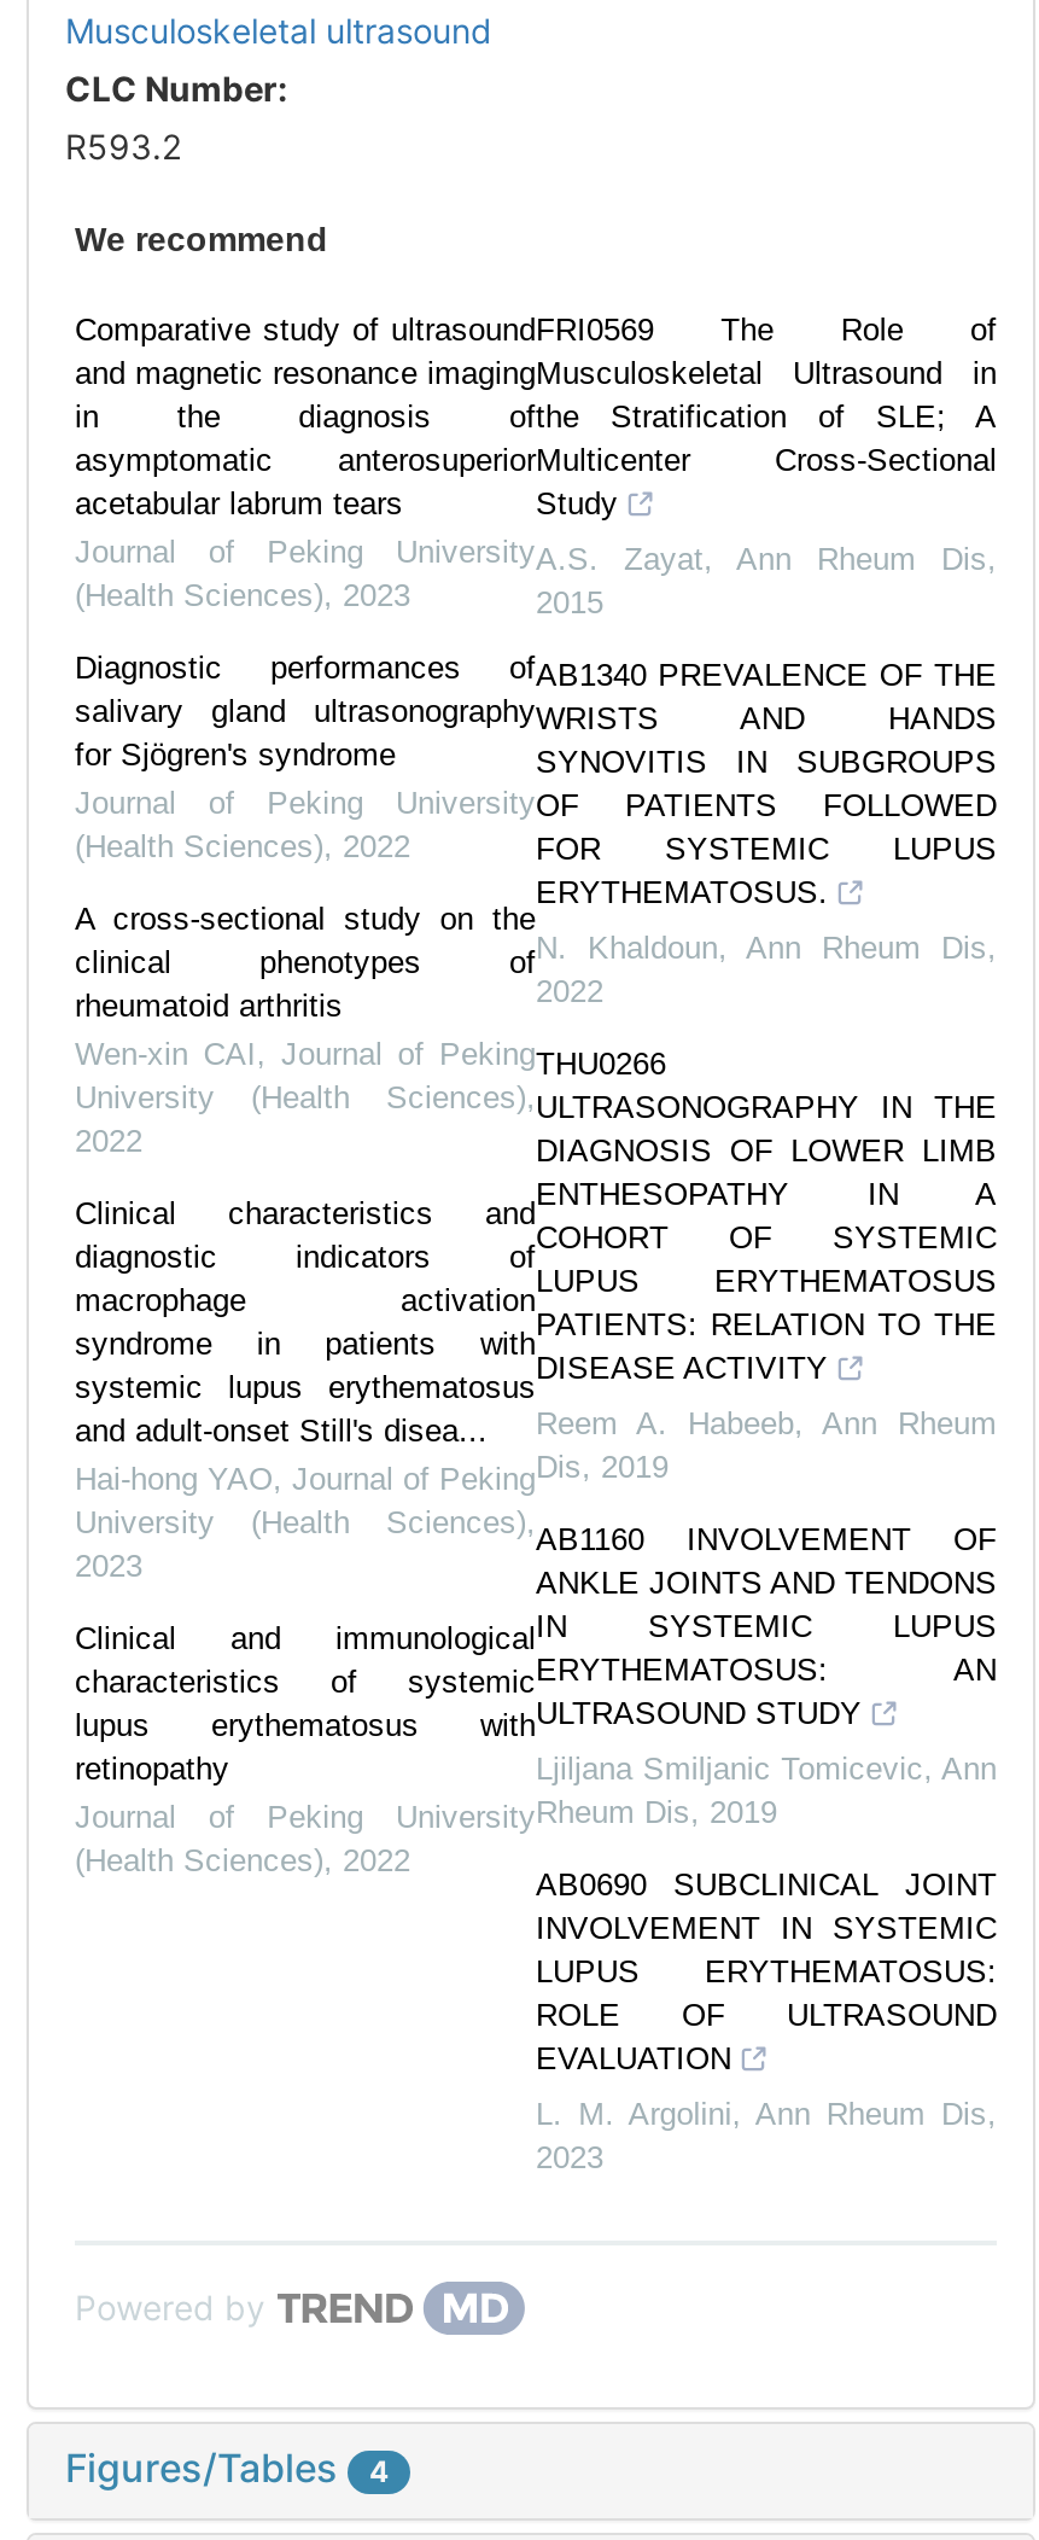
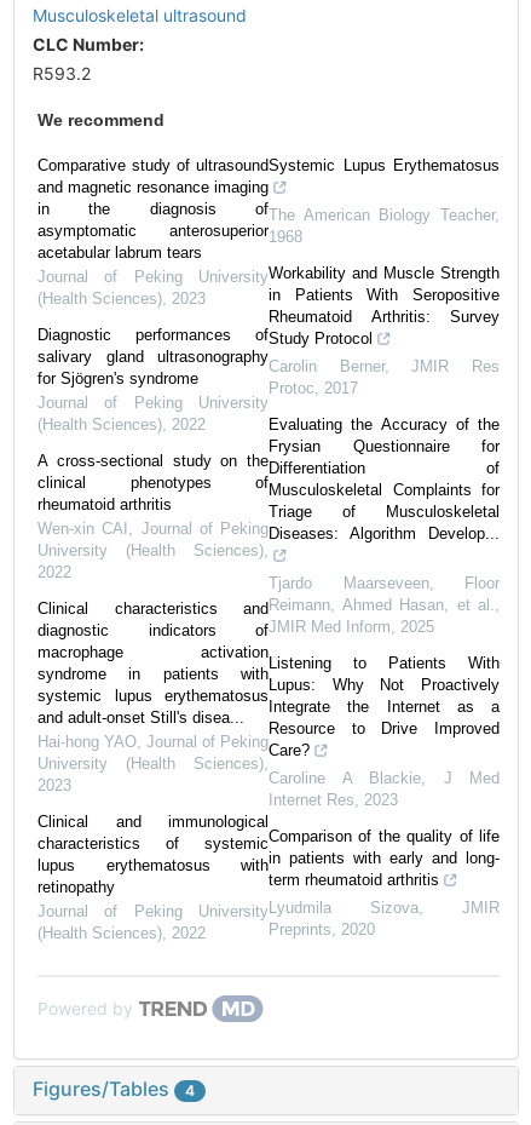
[536,312,997,522] FRI0569 The Role of | Musculoskeletal Ultrasound in | the Stratification of SLE; A | Multicenter Cross-Sectional | Study -> [269,157,500,175] Systemic Lupus Erythematosus
[536,542,997,621] A.S. Zayat, Ann Rheum Dis, | 2015 -> [269,206,500,246] The American Biology Teacher, | 1968
[536,658,997,911] AB1340 PREVALENCE OF THE | WRISTS AND HANDS | SYNOVITIS IN SUBGROUPS | OF PATIENTS FOLLOWED | FOR SYSTEMIC LUPUS | ERYTHEMATOSUS. -> [269,264,500,348] Workability and Muscle Strength | in Patients With Seropositive | Rheumatoid Arthritis: Survey | Study Protocol
[536,931,997,1010] N. Khaldoun, Ann Rheum Dis, | 2022 -> [269,358,500,398] Carolin Berner, JMIR Res | Protoc, 2017
[536,1046,997,1387] THU0266 | ULTRASONOGRAPHY IN THE | DIAGNOSIS OF LOWER LIMB | ENTHESOPATHY IN A | COHORT OF SYSTEMIC | LUPUS ERYTHEMATOSUS | PATIENTS: RELATION TO THE | DISEASE ACTIVITY -> [269,416,500,543] Evaluating the Accuracy of the | Frysian Questionnaire for | Differentiation of | Musculoskeletal Complaints for | Triage of Musculoskeletal | Diseases: Algorithm Develop...
[536,1406,997,1486] Reem A. Habeeb, Ann Rheum | Dis, 2019 -> [269,574,500,636] Tjardo Maarseveen, Floor | Reimann, Ahmed Hasan, et al., | JMIR Med Inform, 2025
[536,1522,997,1732] AB1160 INVOLVEMENT OF | ANKLE JOINTS AND TENDONS | IN SYSTEMIC LUPUS | ERYTHEMATOSUS: AN | ULTRASOUND STUDY -> [269,654,500,760] Listening to Patients With | Lupus: Why Not Proactively | Integrate the Internet as a | Resource to Drive Improved | Care?
[536,1751,997,1831] Ljiljana Smiljanic Tomicevic, Ann | Rheum Dis, 2019 -> [269,769,500,809] Caroline A Blackie, J Med | Internet Res, 2023
[536,1867,997,2077] AB0690 SUBCLINICAL JOINT | INVOLVEMENT IN SYSTEMIC | LUPUS ERYTHEMATOSUS: | ROLE OF ULTRASOUND | EVALUATION -> [269,828,500,889] Comparison of the quality of life | in patients with early and long- | term rheumatoid arthritis
[536,2097,997,2176] L. M. Argolini, Ann Rheum Dis, | 2023 -> [269,899,500,939] Lyudmila Sizova, JMIR | Preprints, 2020

